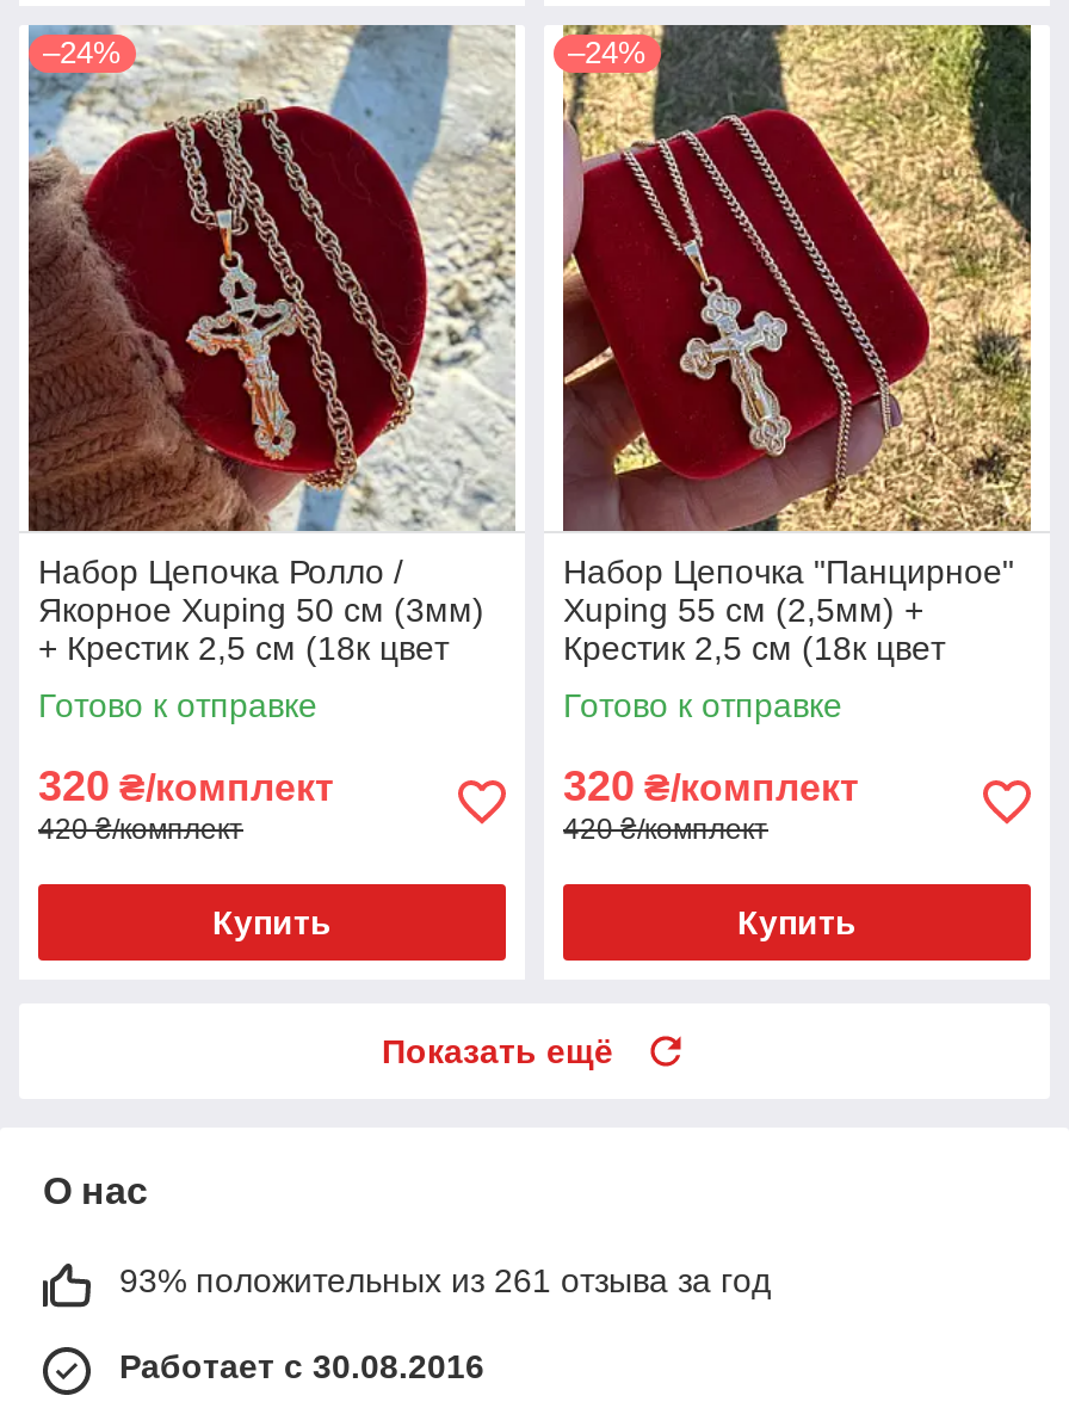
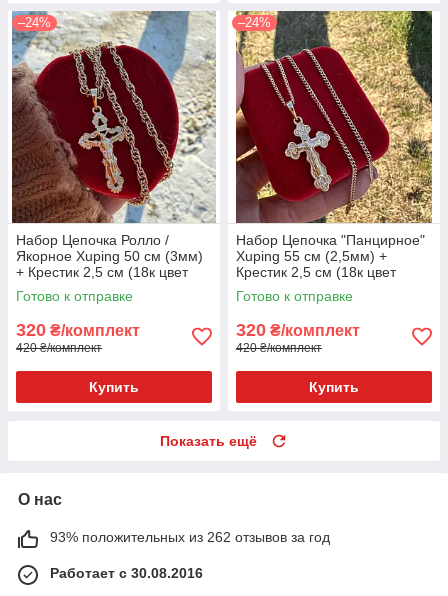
[119,1261,771,1299] 93% положительных из 261 отзыва за год -> [50,529,330,545] 93% положительных из 262 отзывов за год

